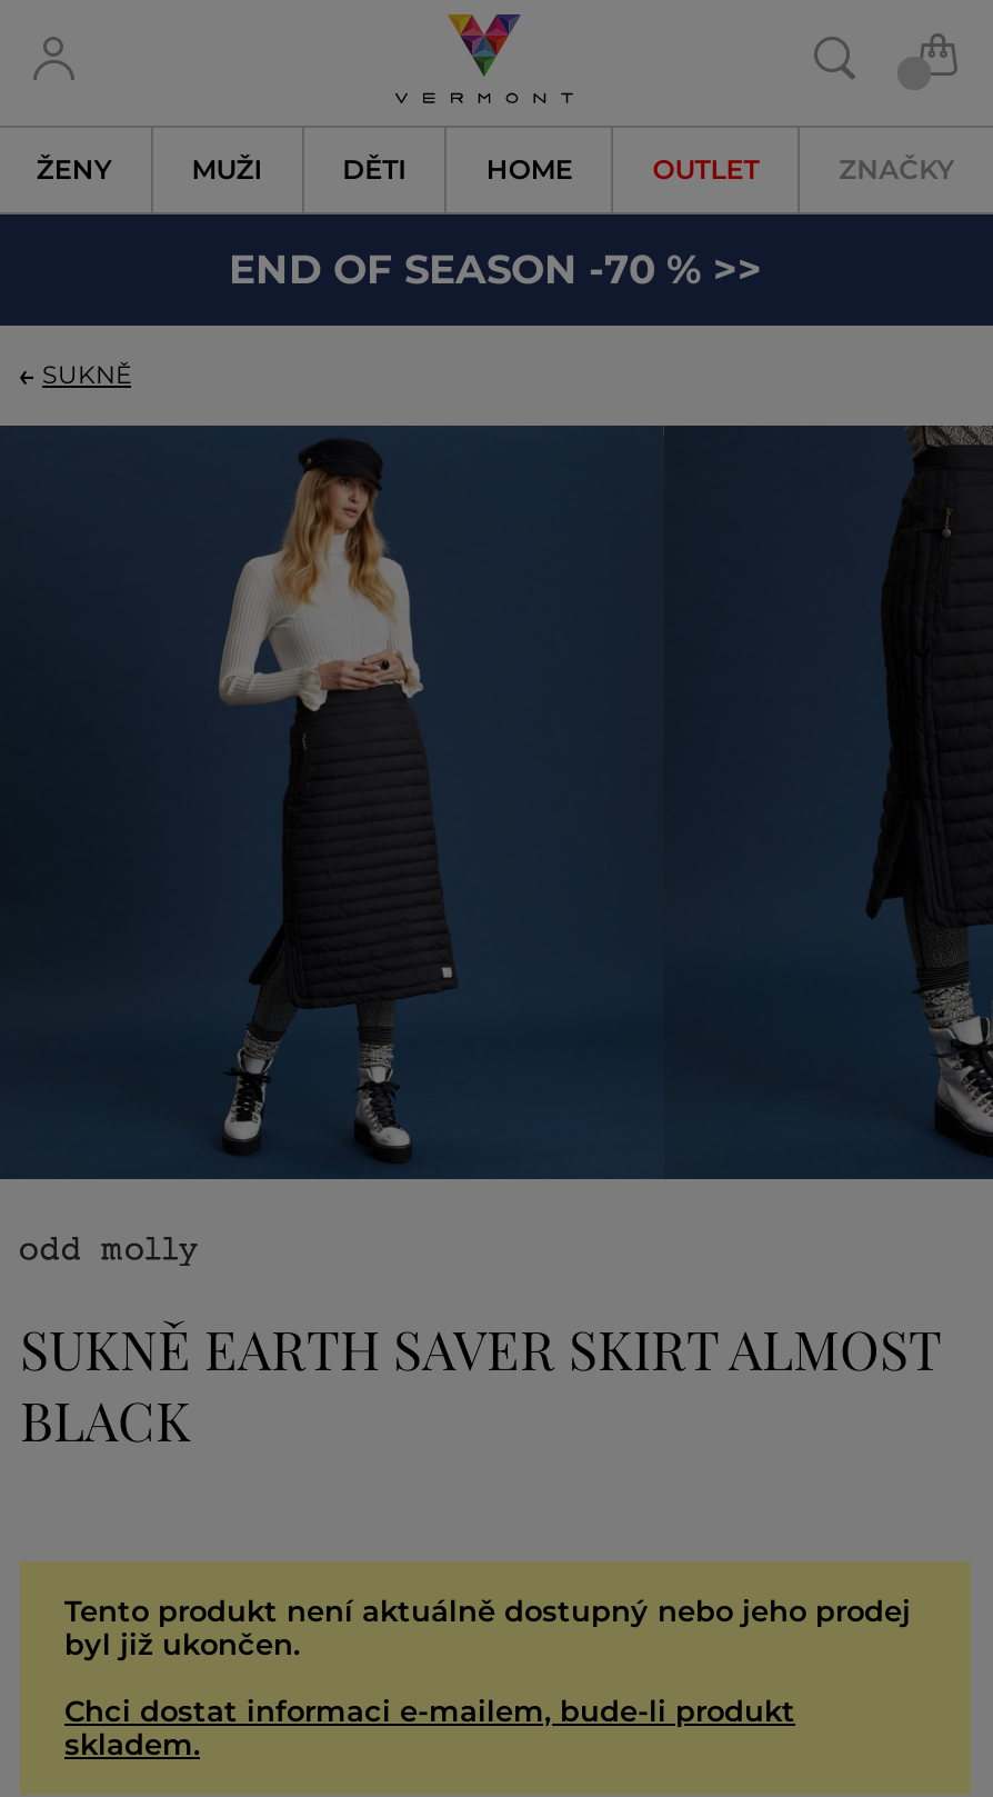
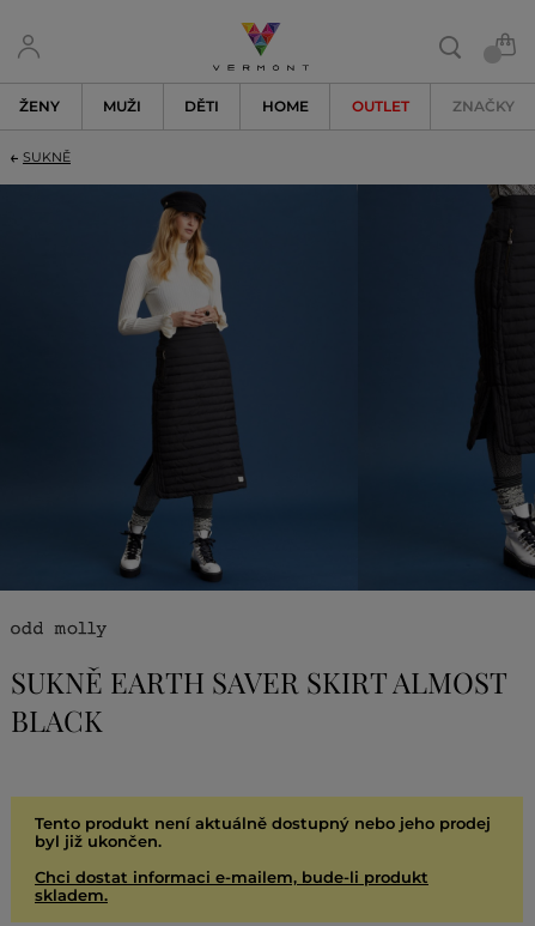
[229,246,762,294] END OF SEASON -70 % >> -> none

